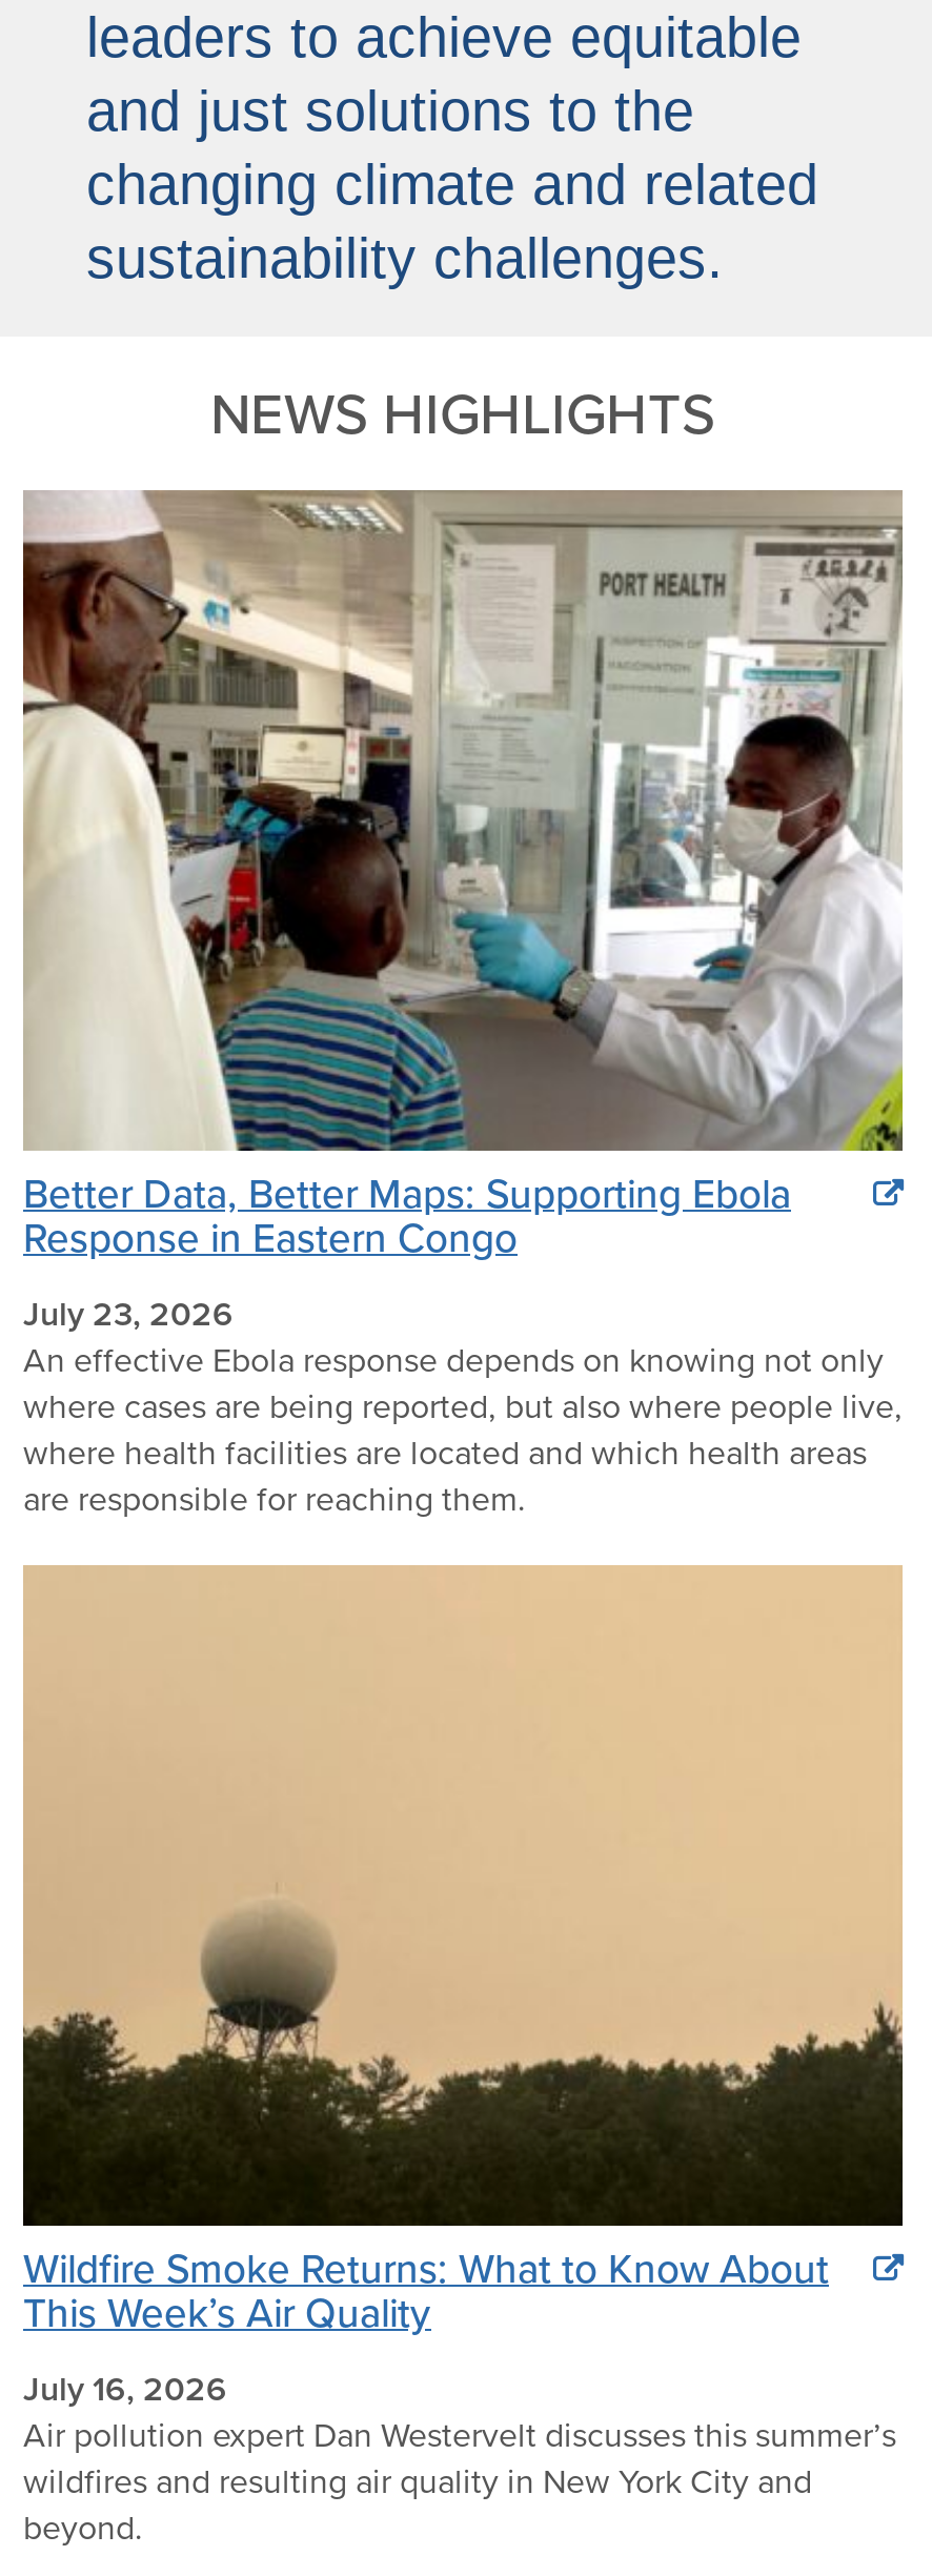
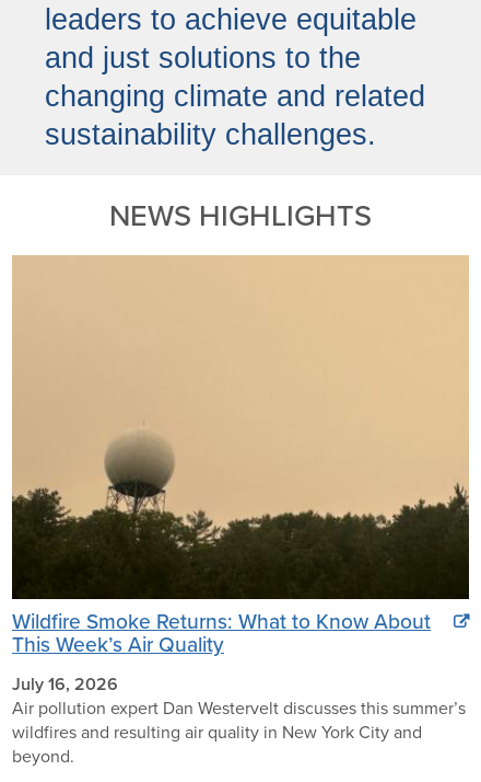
[21,490,905,1524] [image] | Better Data, Better Maps: Supporting Ebola | Response in Eastern Congo | July 23, 2026 | An effective Ebola response depends on knowing not only | where cases are being reported, but also where people live, | where health facilities are located and which health areas | are responsible for reaching them. -> none

